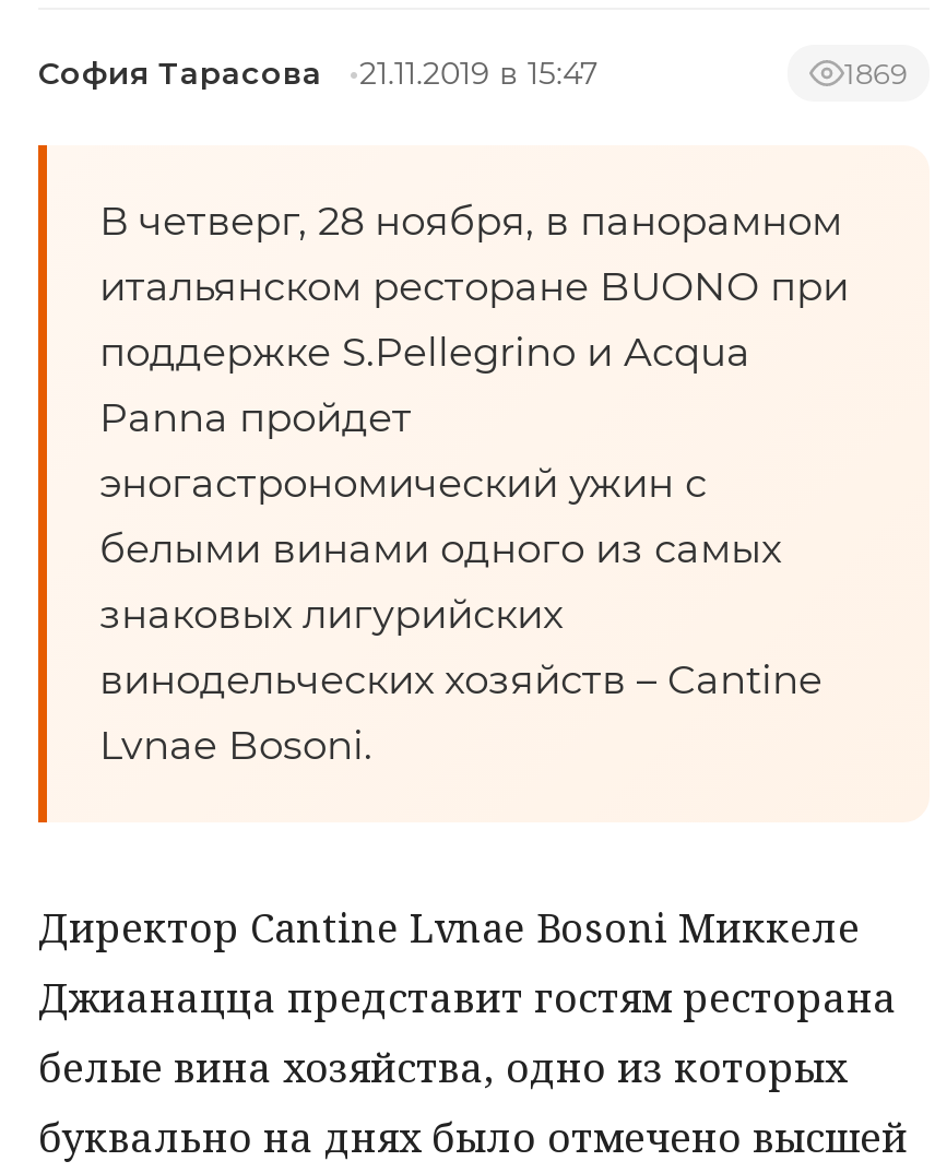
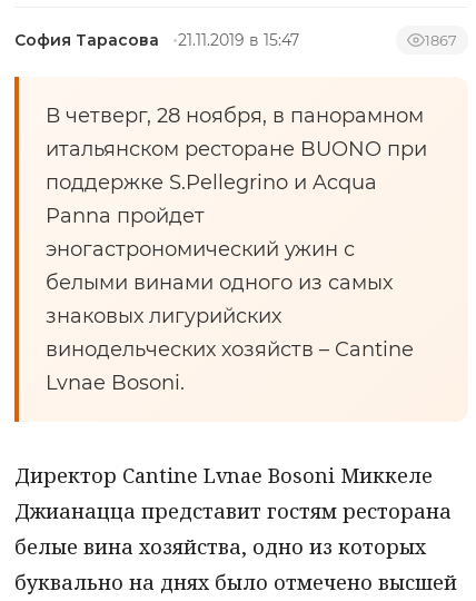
[844,56,908,91] 1869 -> [425,31,457,49] 1867

